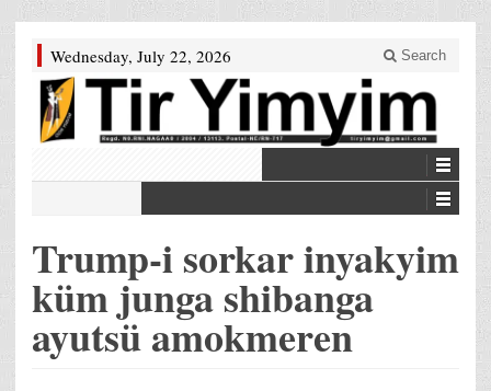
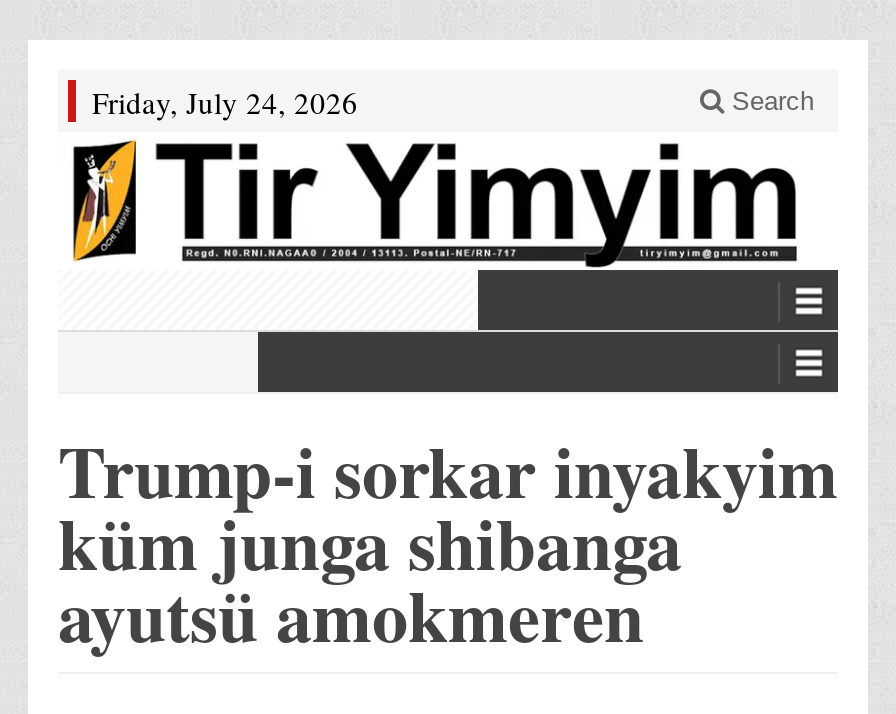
[50,45,231,67] Wednesday, July 22, 2026 -> [92,82,358,122] Friday, July 24, 2026

